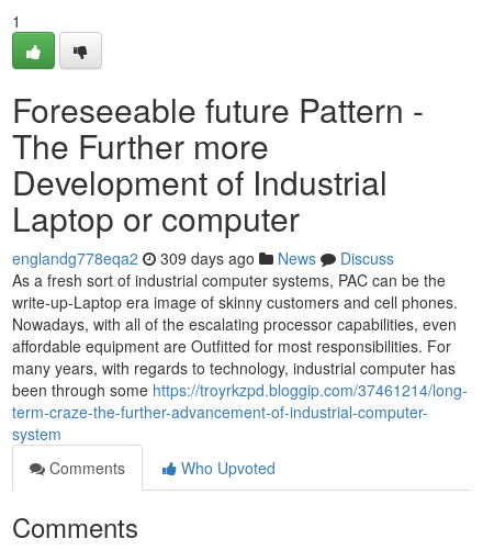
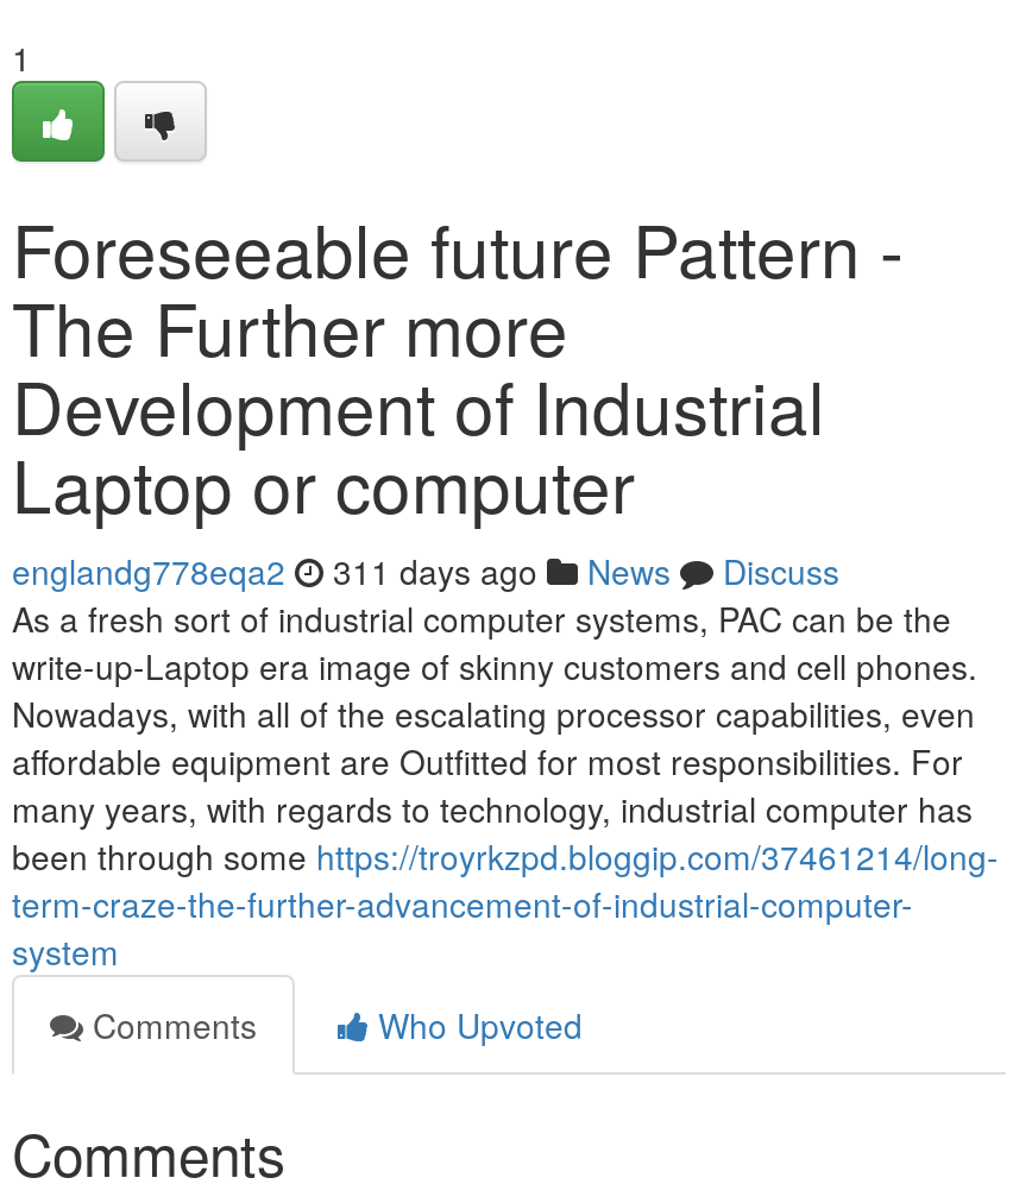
[12,247,394,269] englandg778eqa2 309 days ago News Discuss -> [12,547,839,594] englandg778eqa2 311 days ago News Discuss

